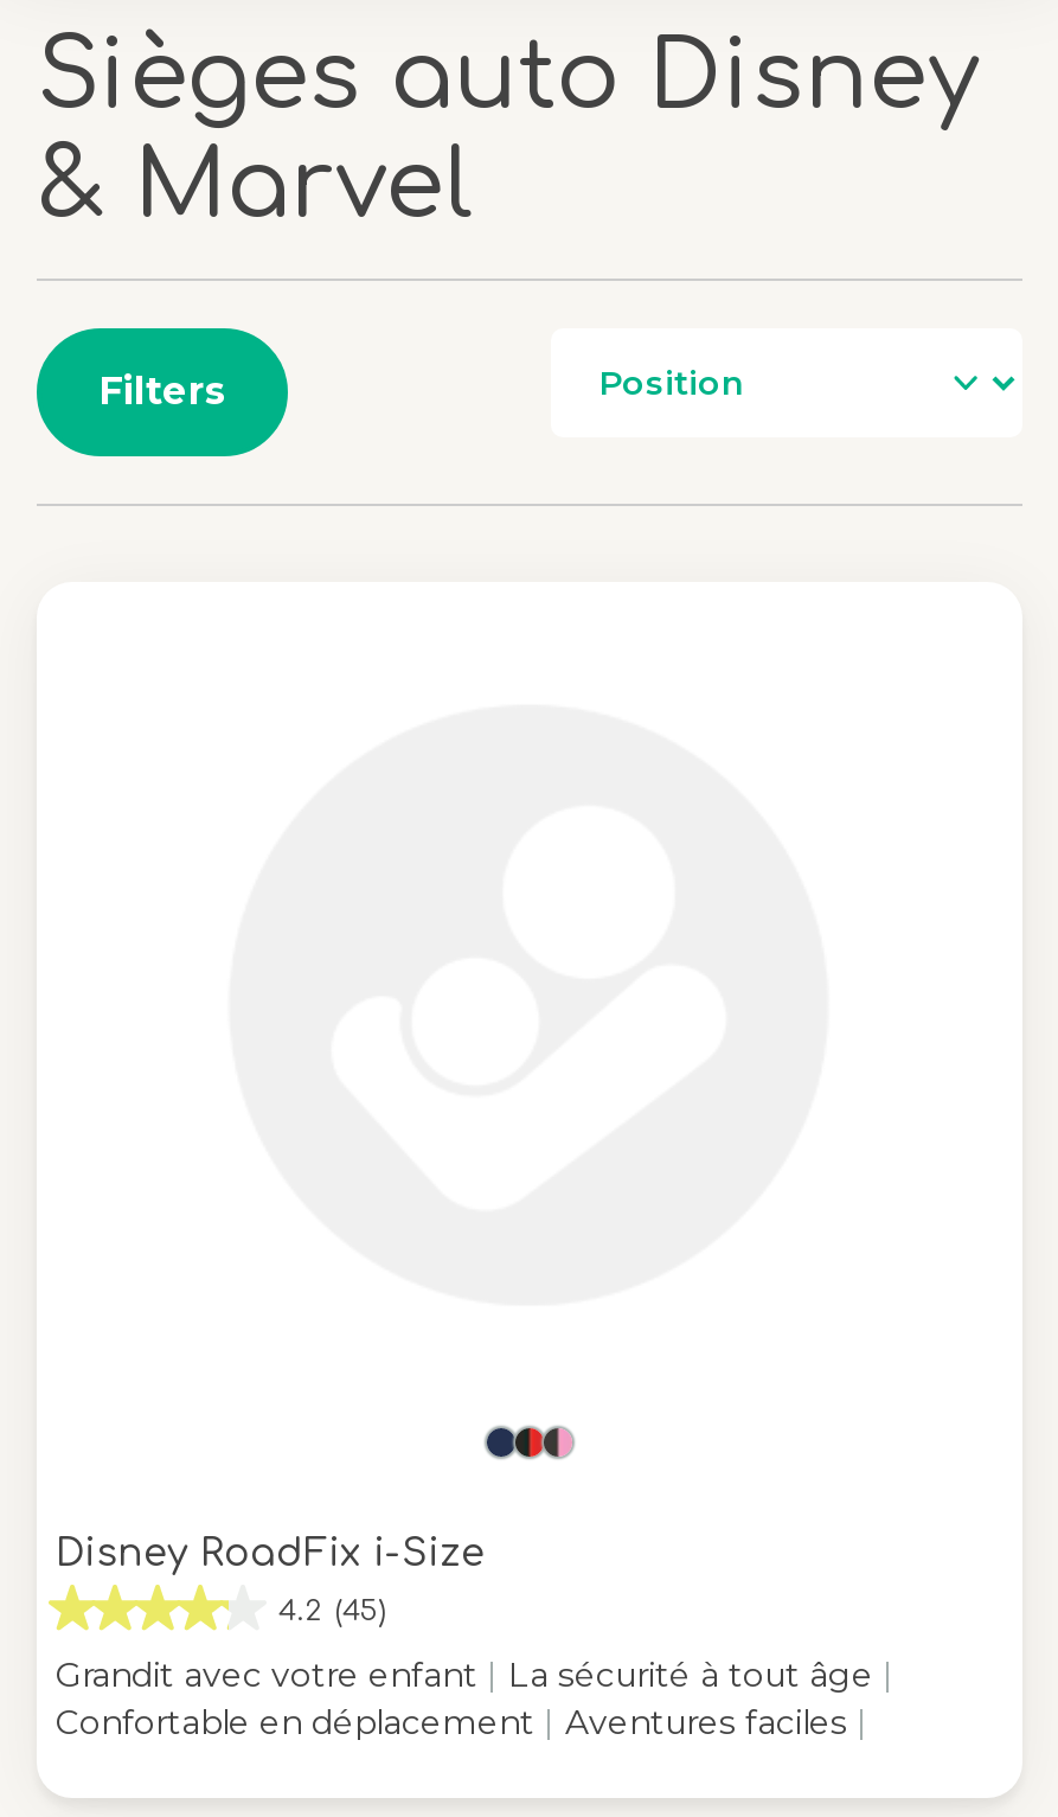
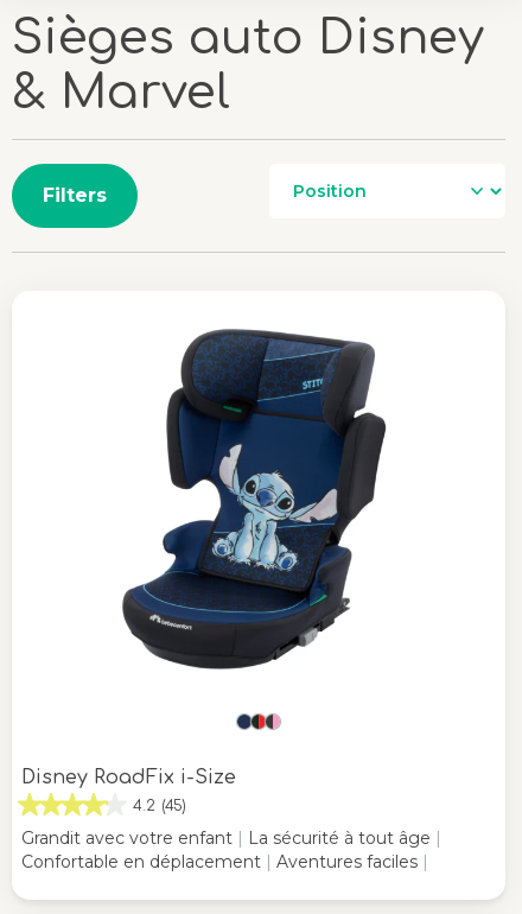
none -> [121,328,387,671] [image]

